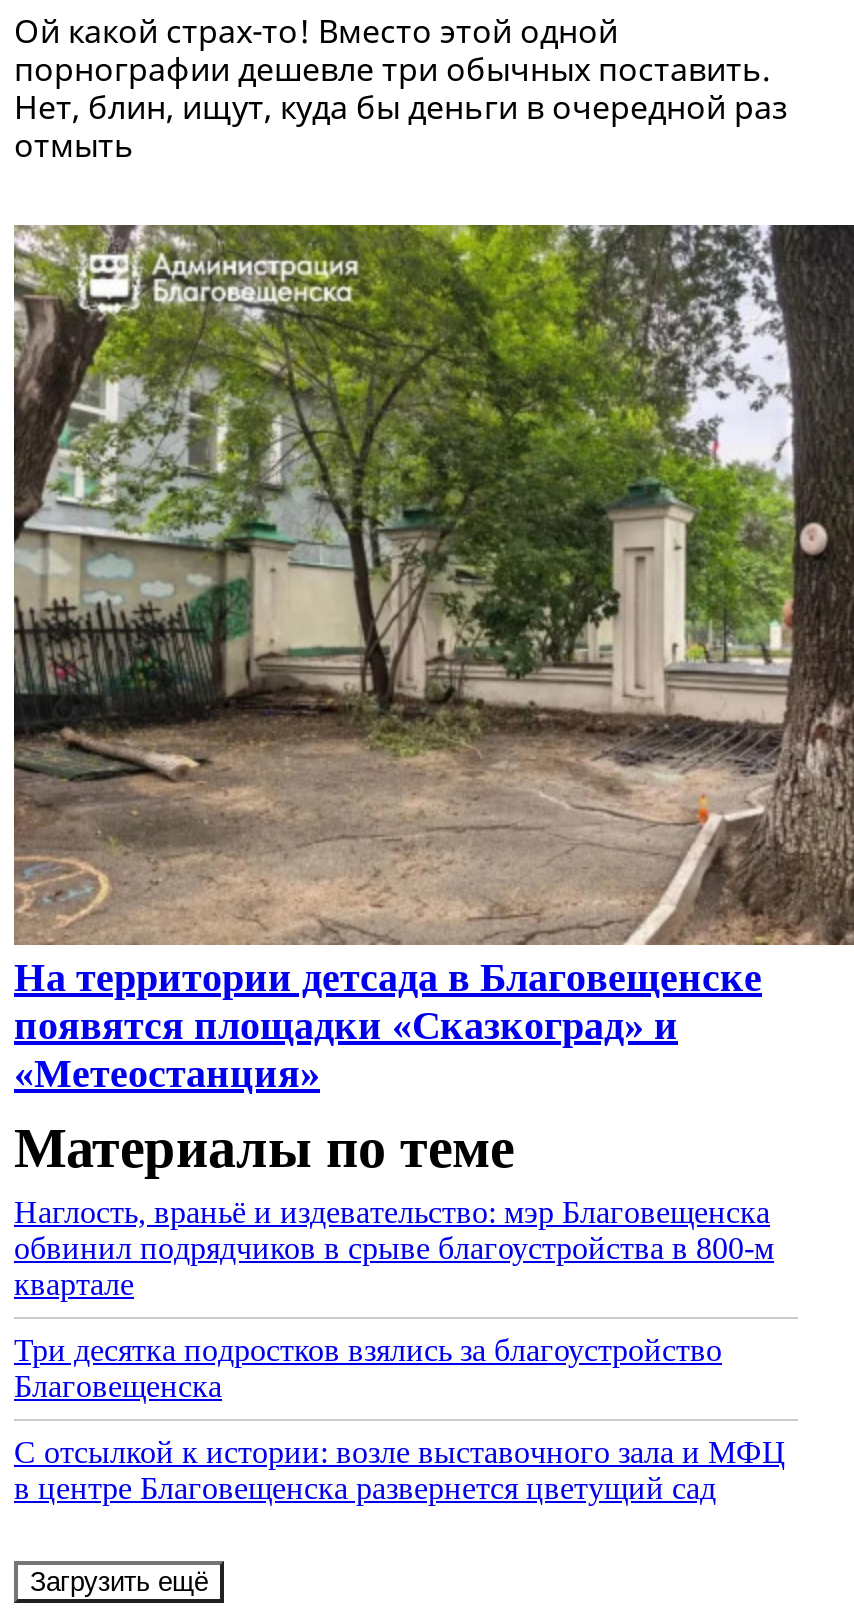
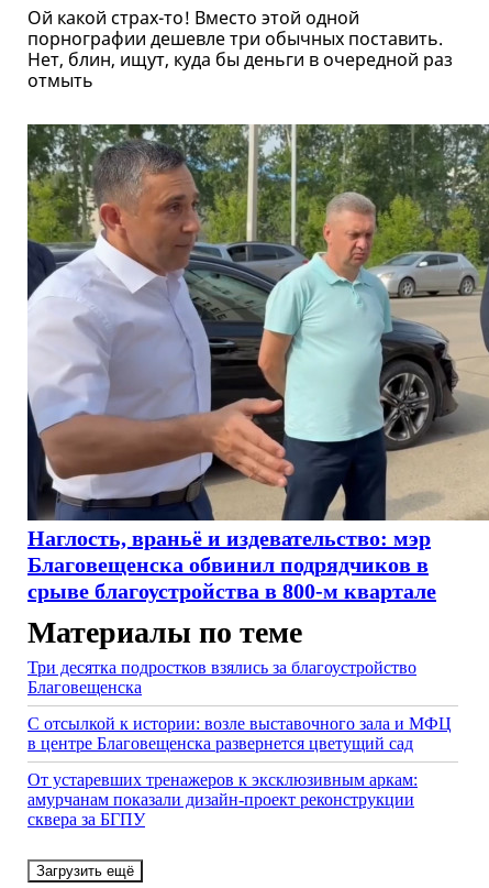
[12,223,848,1096] [image] | На территории детсада в Благовещенске | появятся площадки «Сказкоград» и | «Метеостанция» -> [26,123,486,603] [image] | Наглость, враньё и издевательство: мэр | Благовещенска обвинил подрядчиков в | срыве благоустройства в 800-м квартале
[14,1196,774,1302] Наглость, враньё и издевательство: мэр Благовещенска | обвинил подрядчиков в срыве благоустройства в 800-м | квартале -> none
moved [14,1334,786,1506] -> [27,658,452,753]: Три десятка подростков взялись за благоустройство | Благовещенска | С отсылкой к истории: возле выставочного зала и МФЦ | в центре Благовещенска развернется цветущий сад
none -> [27,771,418,829] От устаревших тренажеров к эксклюзивным аркам: | амурчанам показали дизайн-проект реконструкции | сквера за БГПУ

